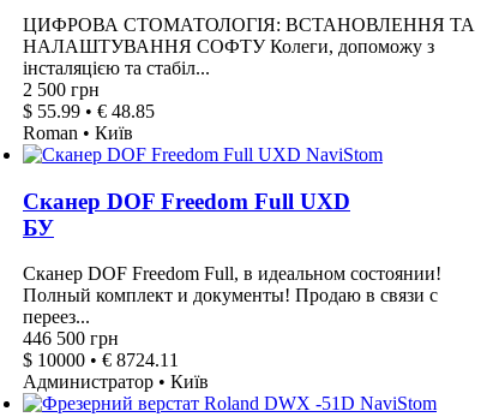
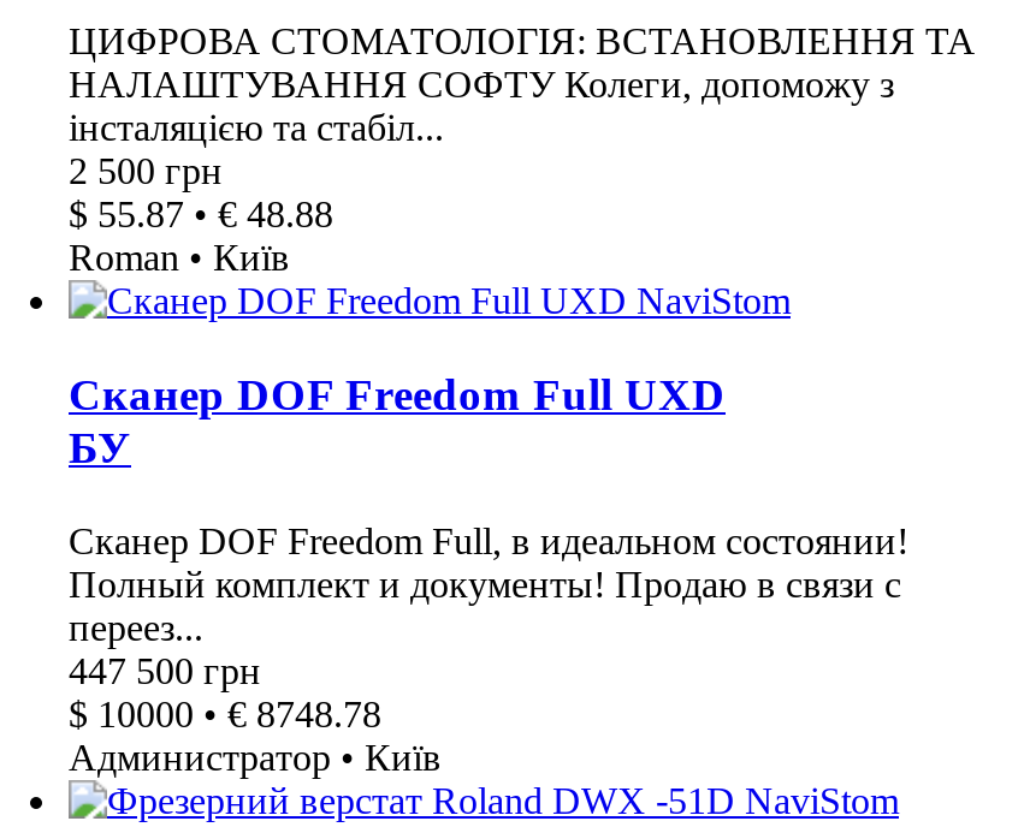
[23,101,155,121] $ 55.99 • € 48.85 -> [69,195,333,236] $ 55.87 • € 48.88
[23,329,119,349] 446 500 грн -> [69,650,261,691] 447 500 грн
[23,350,179,371] $ 10000 • € 8724.11 -> [69,693,381,734] $ 10000 • € 8748.78

